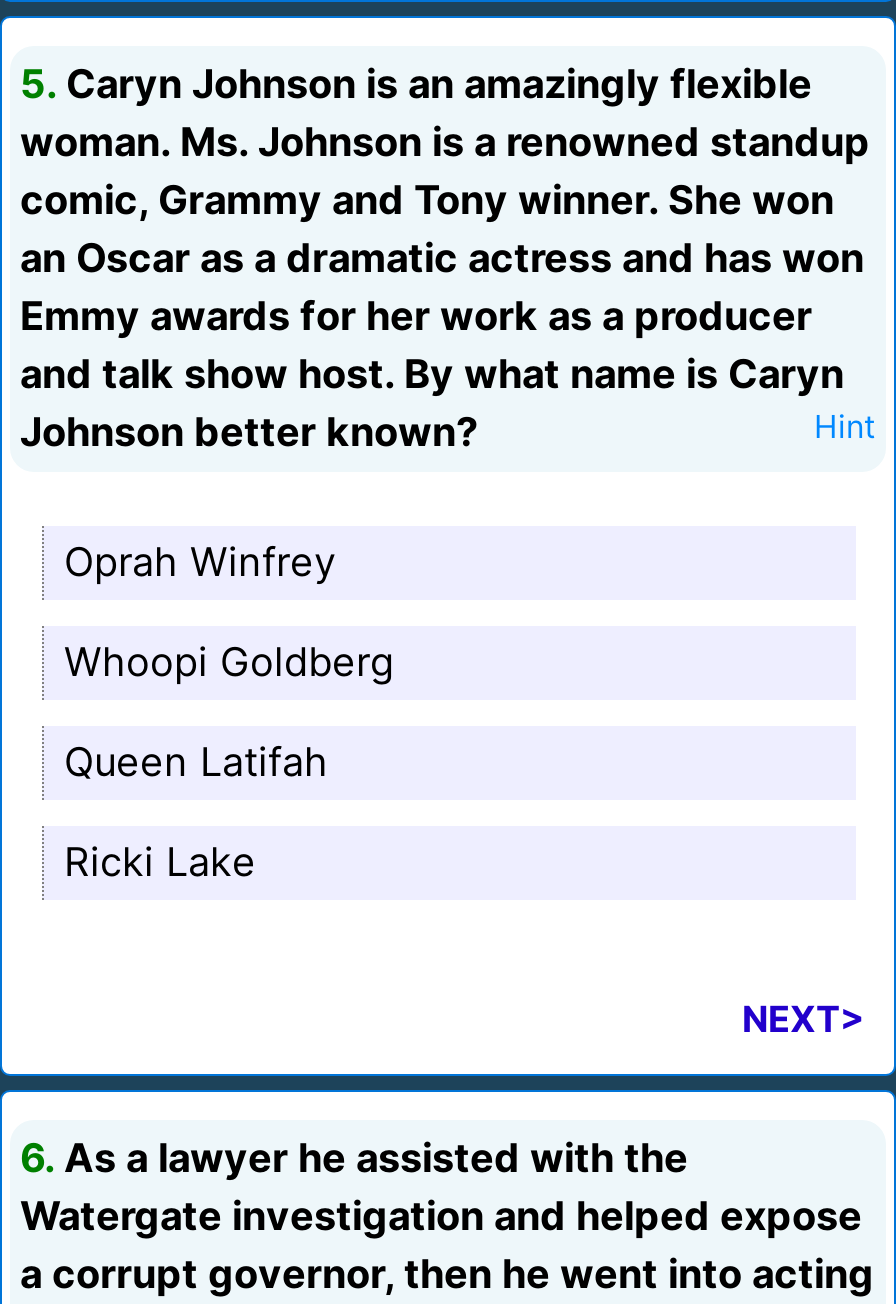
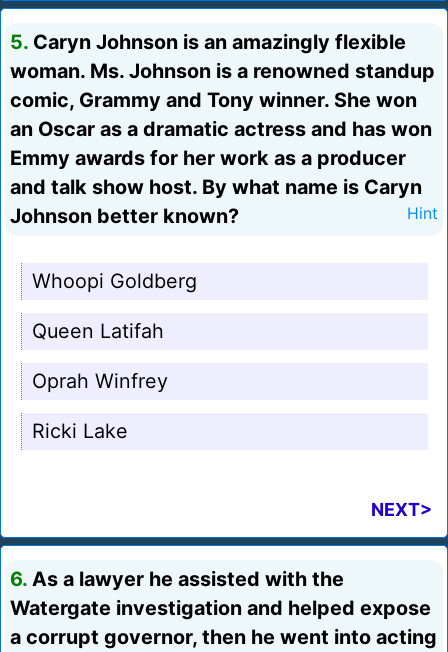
moved [64,538,336,586] -> [32,369,168,393]: Oprah Winfrey
moved [64,638,394,786] -> [32,269,197,343]: Whoopi Goldberg | Queen Latifah

